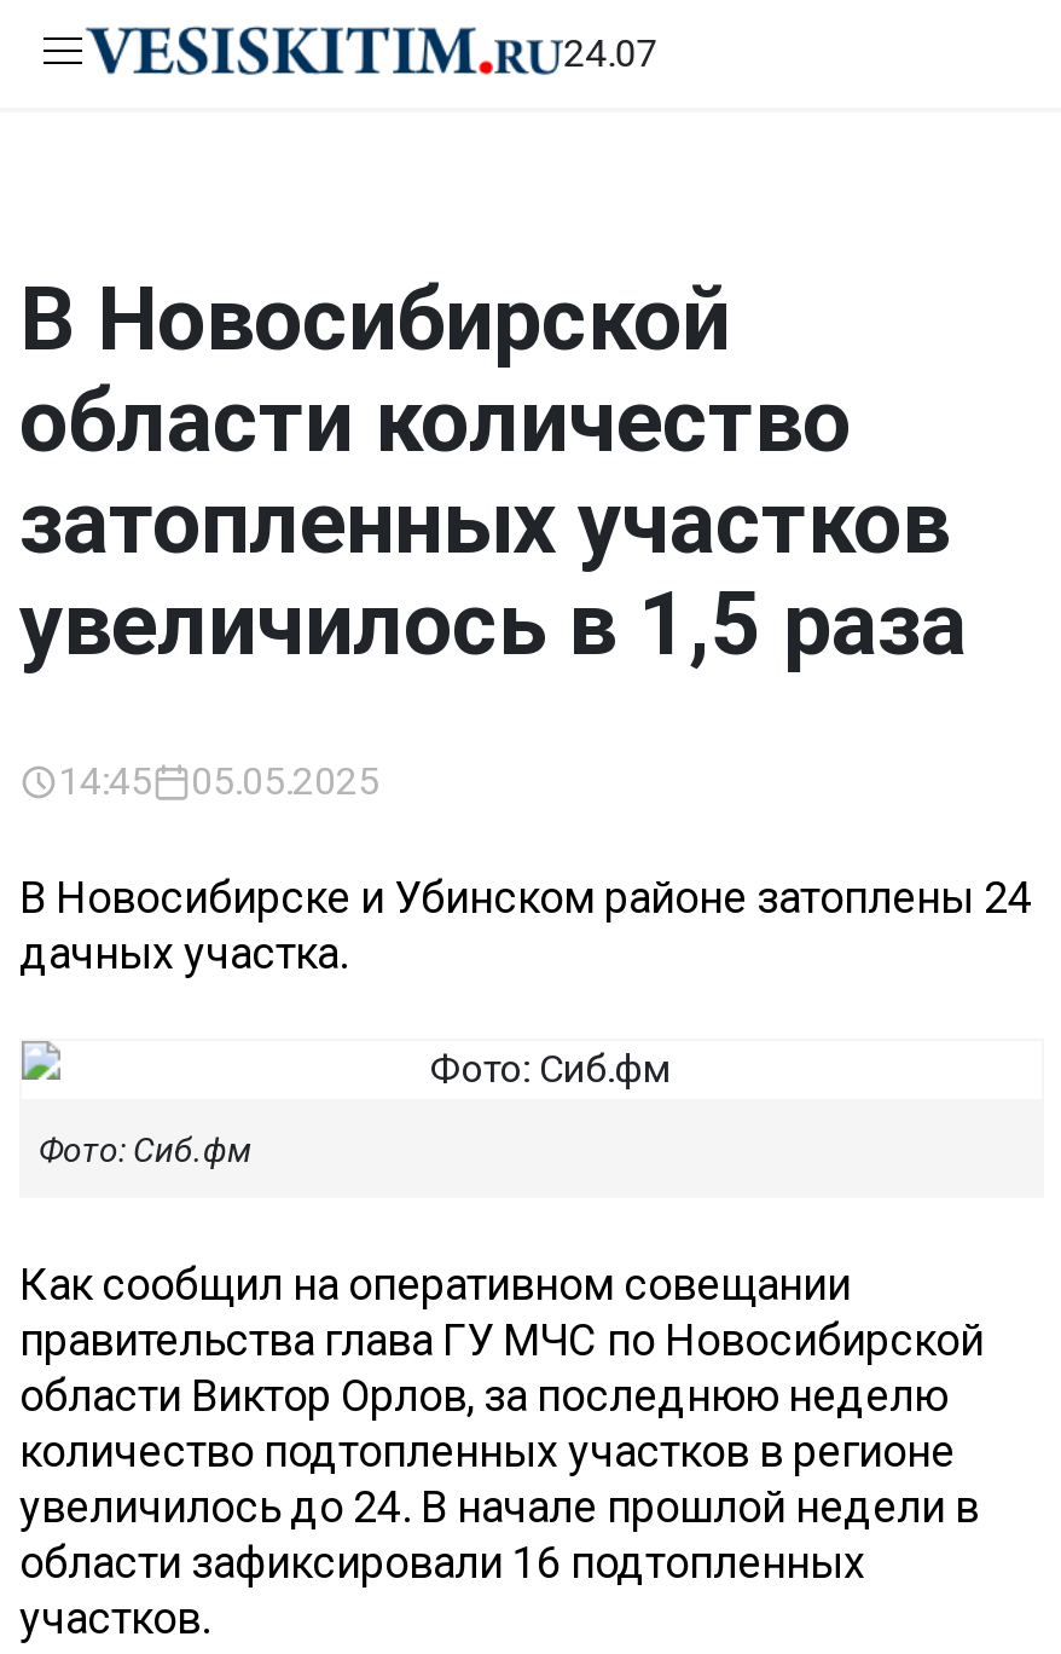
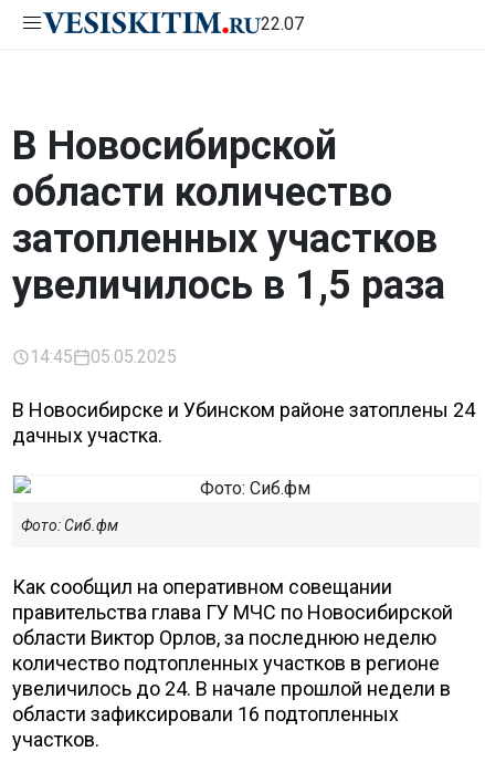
[564,29,658,75] 24.07 -> [261,13,304,34] 22.07

